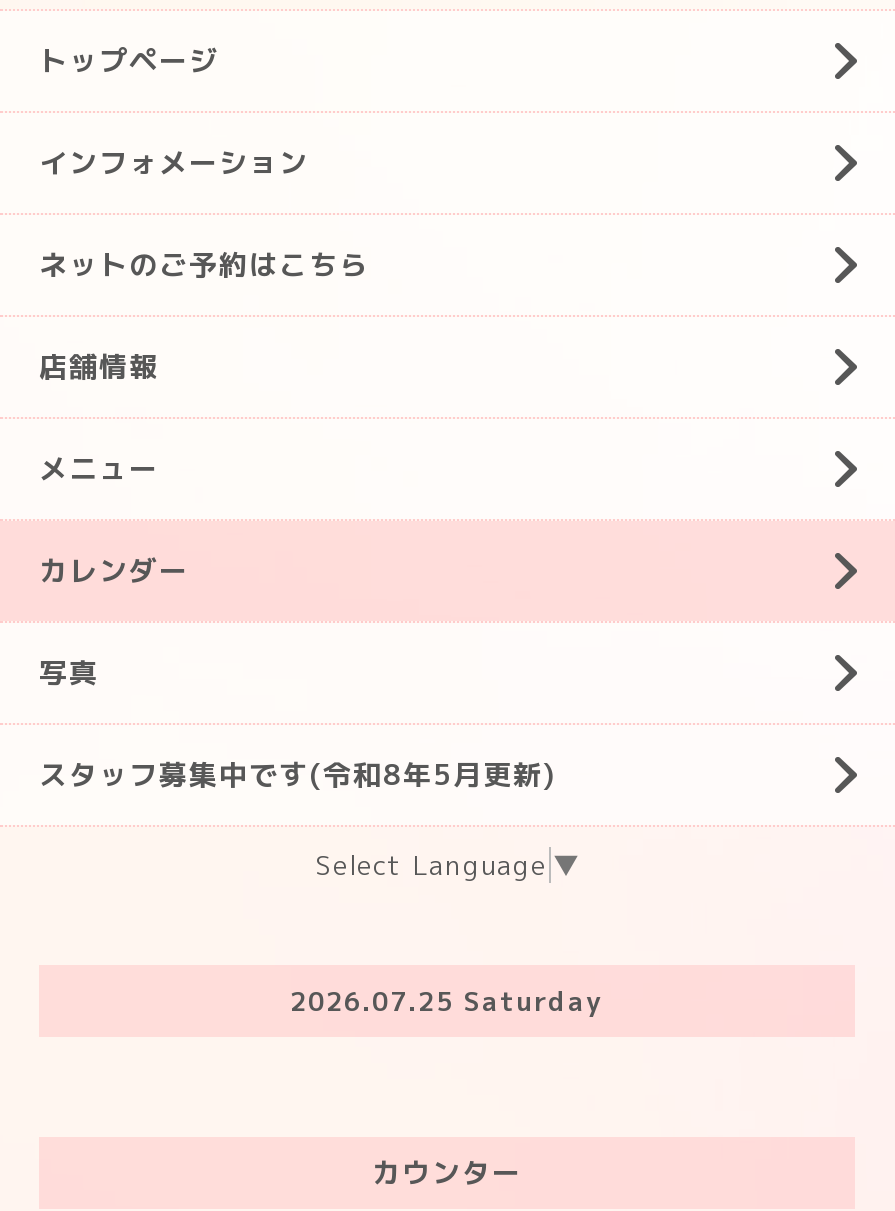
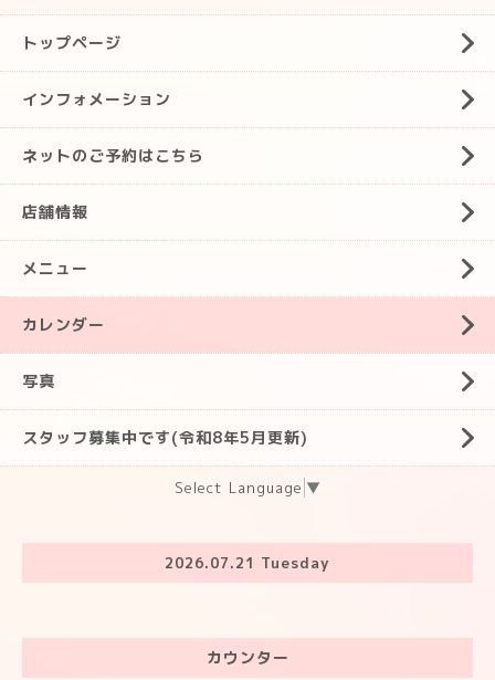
[290,982,604,1018] 2026.07.25 Saturday -> [165,552,330,572] 2026.07.21 Tuesday

